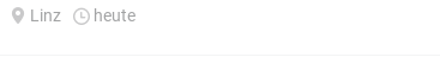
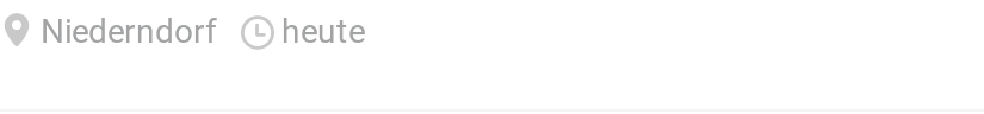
[26,6,61,25] Linz -> [33,12,217,50] Niederndorf

